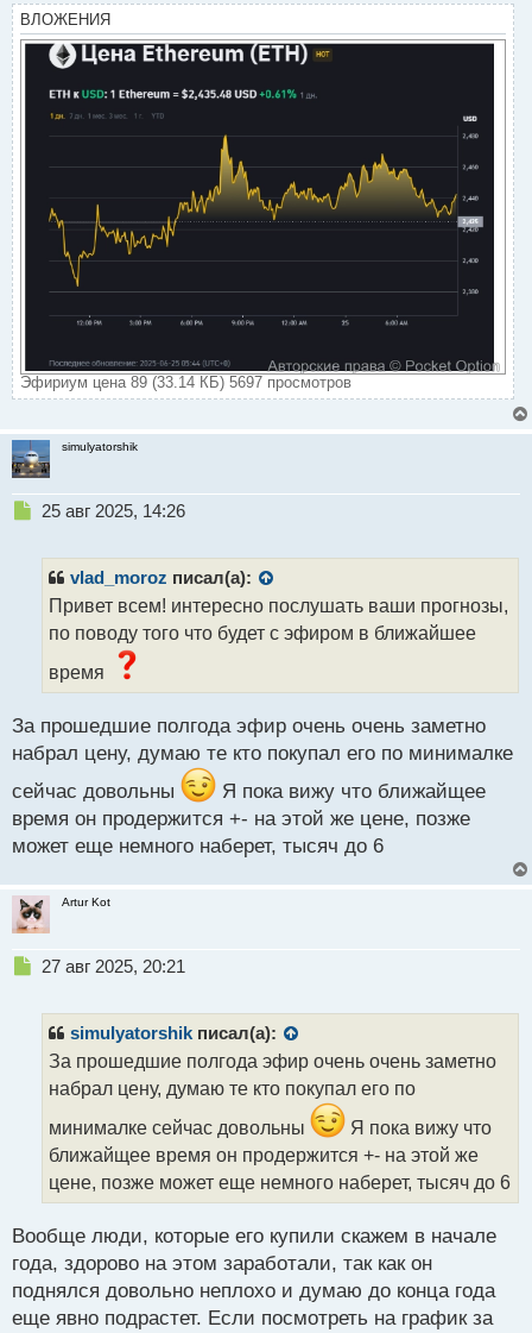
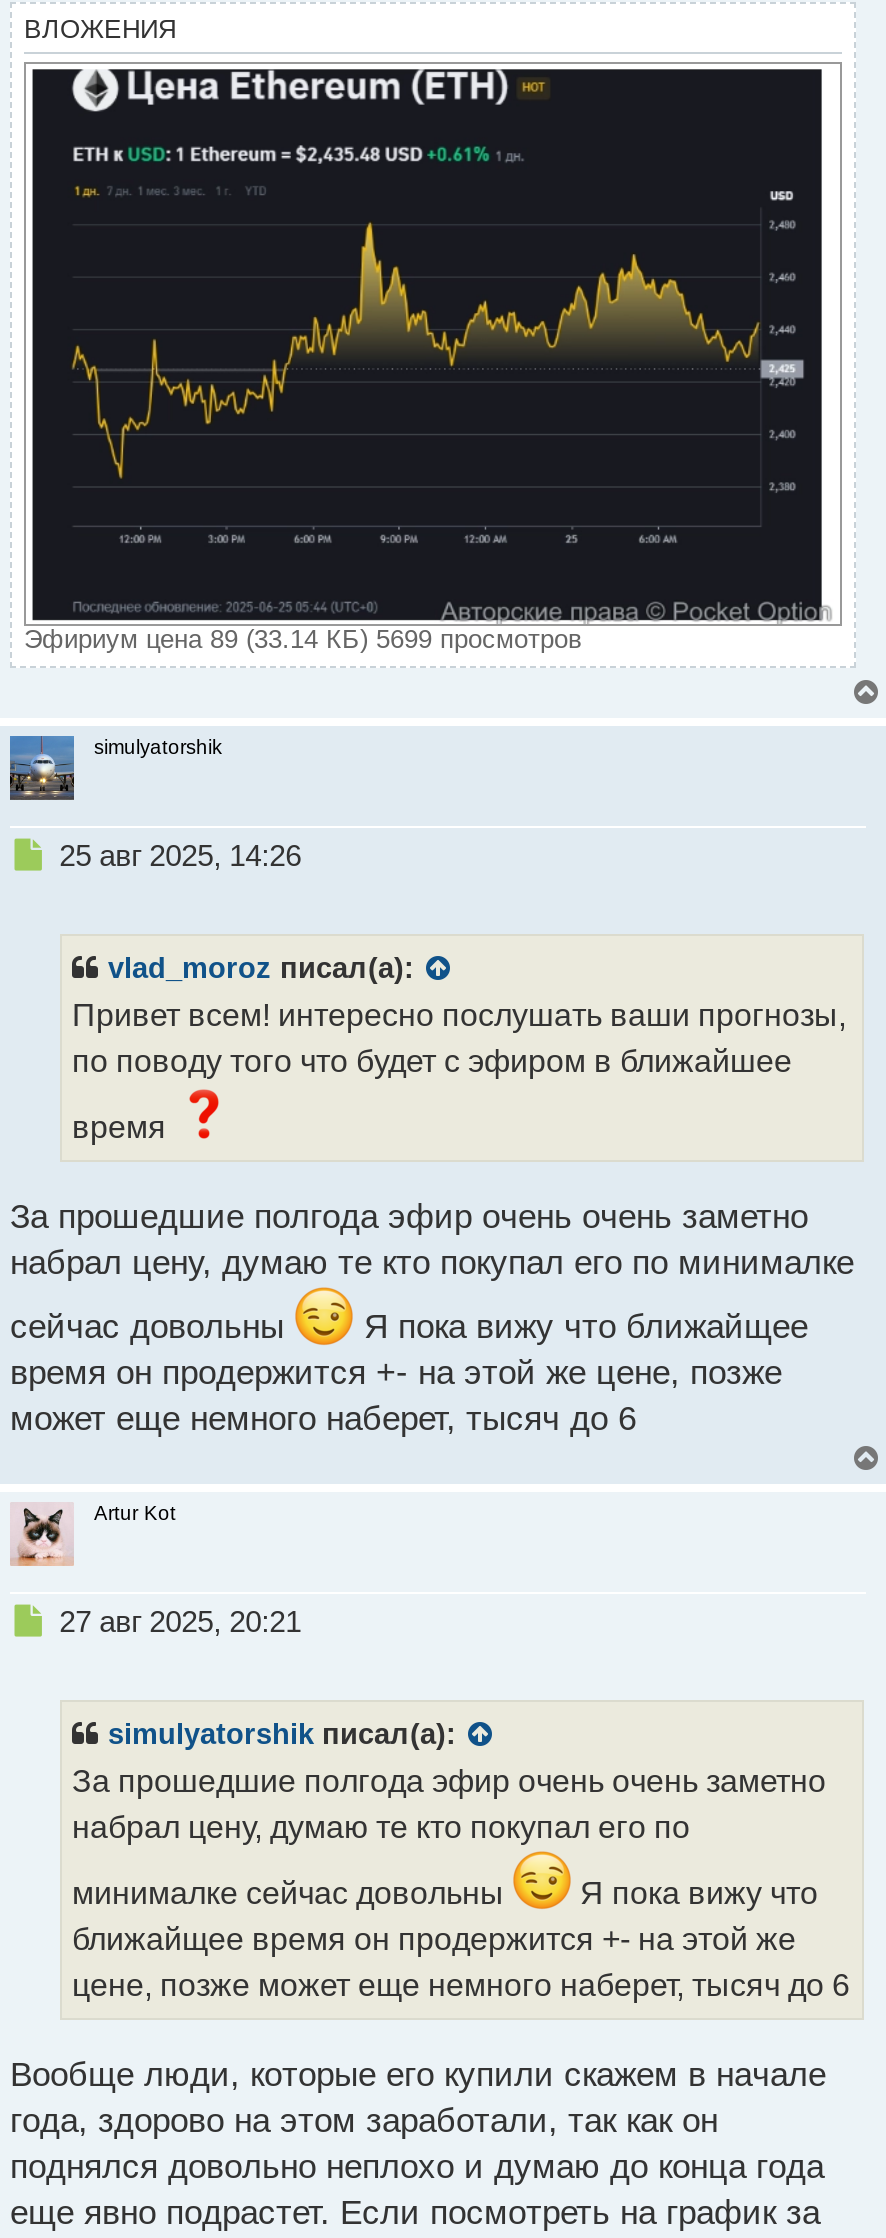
[20,373,351,391] Эфириум цена 89 (33.14 КБ) 5697 просмотров -> [24,624,582,654] Эфириум цена 89 (33.14 КБ) 5699 просмотров

